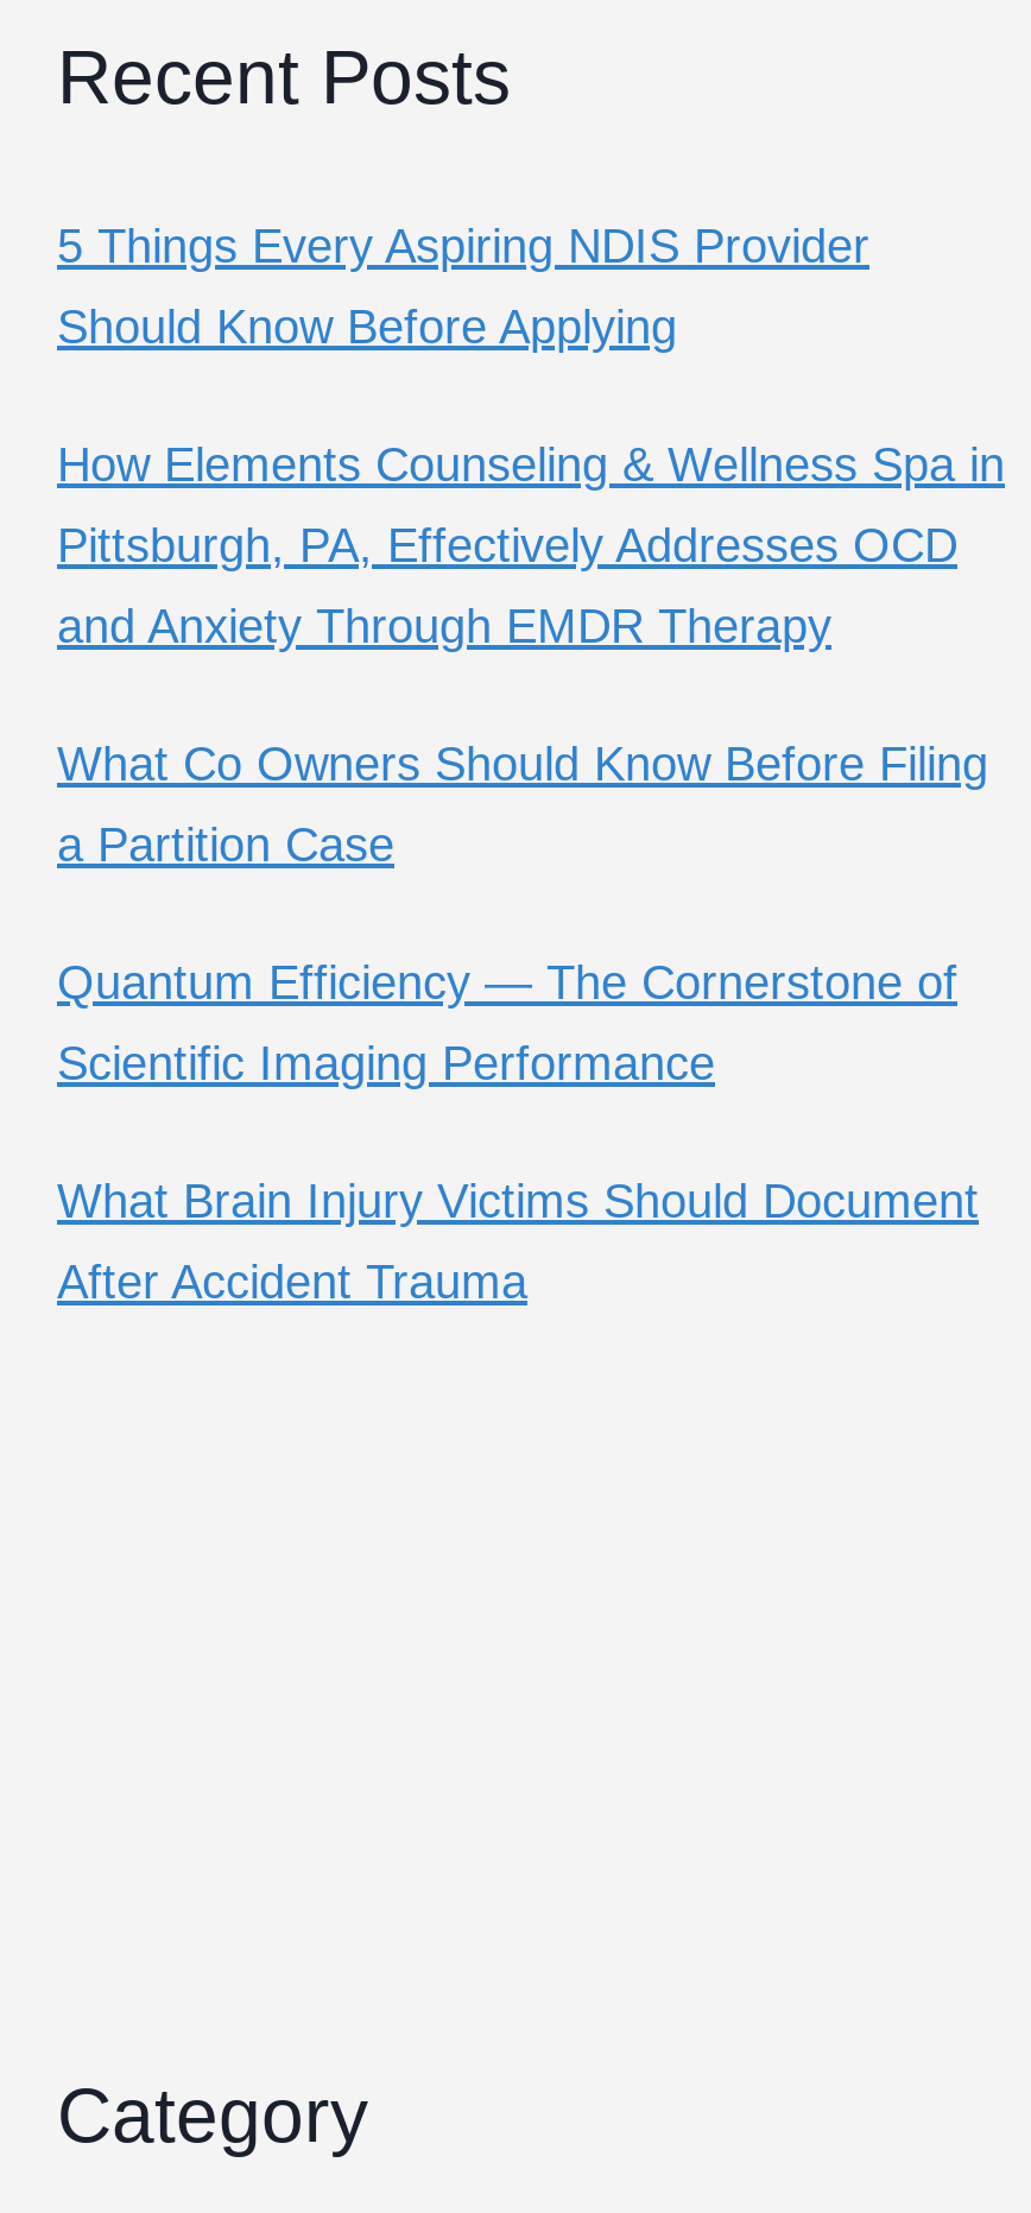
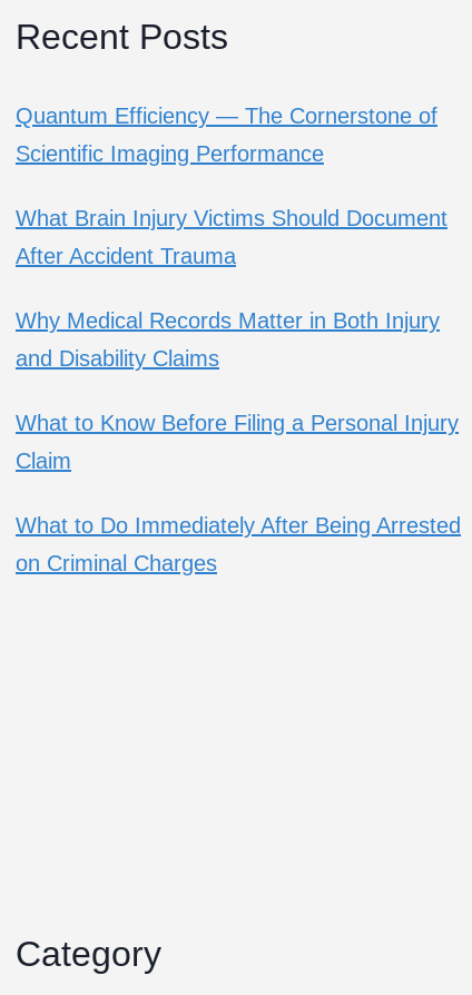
[57,219,1005,870] 5 Things Every Aspiring NDIS Provider | Should Know Before Applying | How Elements Counseling & Wellness Spa in | Pittsburgh, PA, Effectively Addresses OCD | and Anxiety Through EMDR Therapy | What Co Owners Should Know Before Filing | a Partition Case -> none
moved [57,955,979,1307] -> [16,104,448,268]: Quantum Efficiency — The Cornerstone of | Scientific Imaging Performance | What Brain Injury Victims Should Document | After Accident Trauma
none -> [16,308,461,576] Why Medical Records Matter in Both Injury | and Disability Claims | What to Know Before Filing a Personal Injury | Claim | What to Do Immediately After Being Arrested | on Criminal Charges

